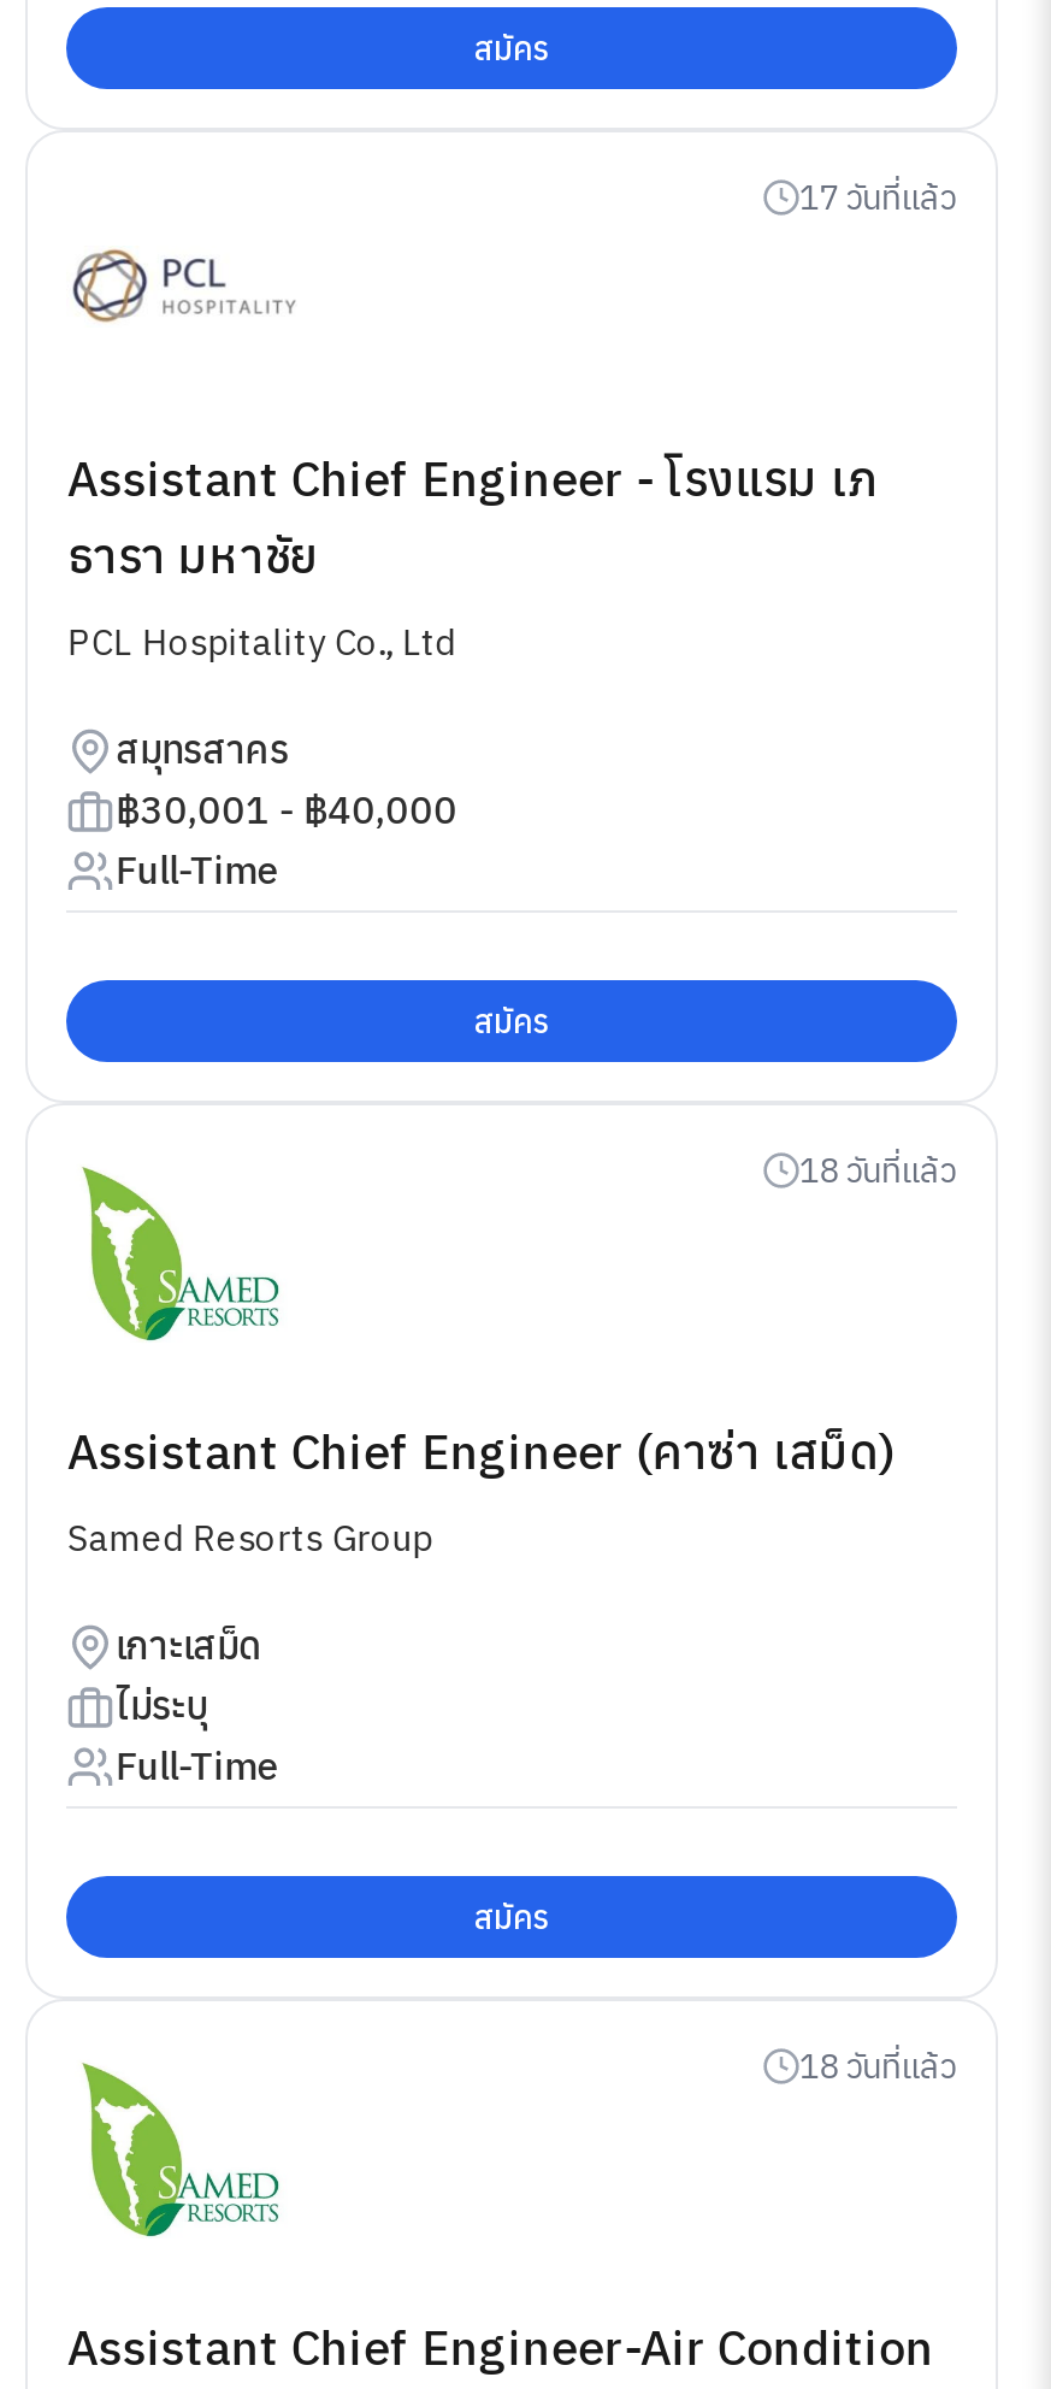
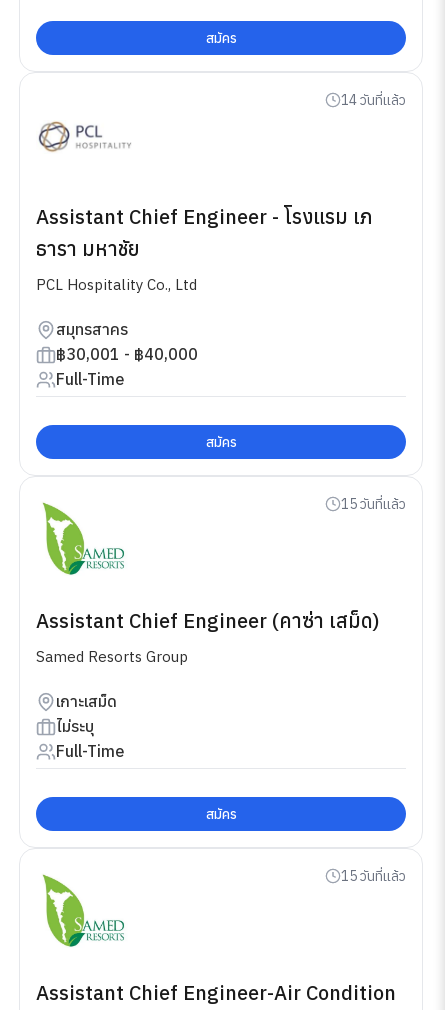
[800,176,956,219] 17 วันที่แล้ว -> [341,91,406,109] 14 วันที่แล้ว
[800,1149,956,1192] 18 วันที่แล้ว -> [341,495,406,513] 15 วันที่แล้ว
[800,2045,956,2088] 18 วันที่แล้ว -> [341,867,406,885] 15 วันที่แล้ว

